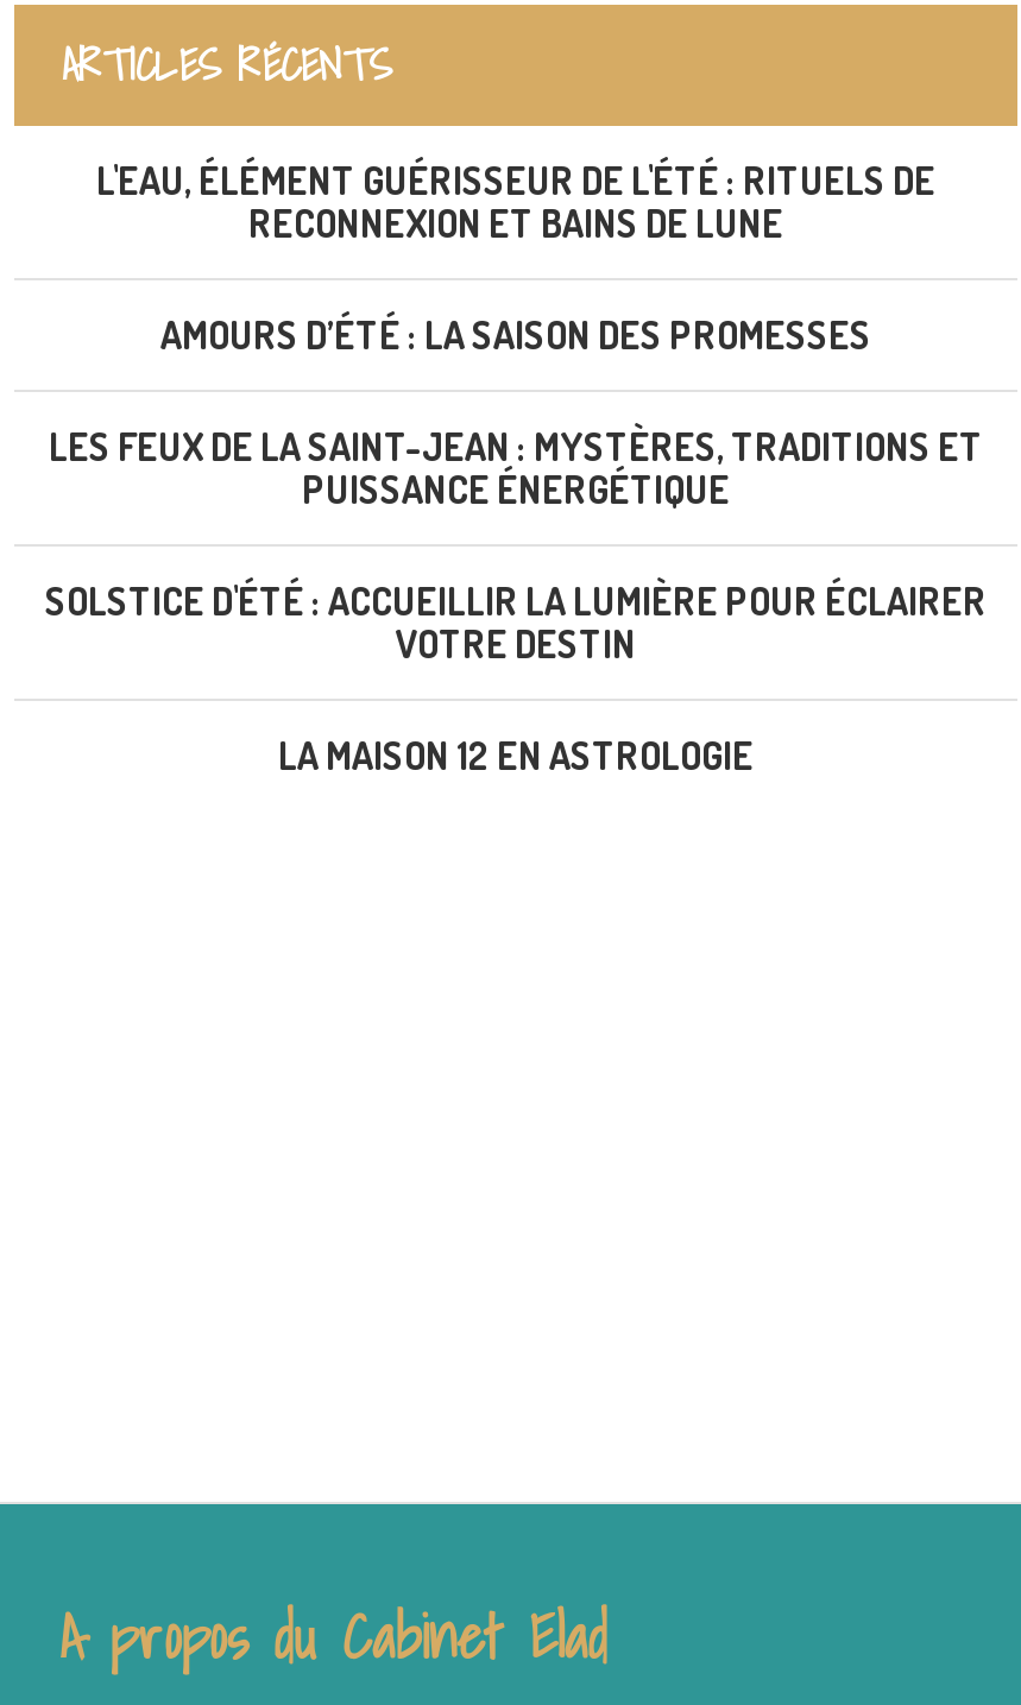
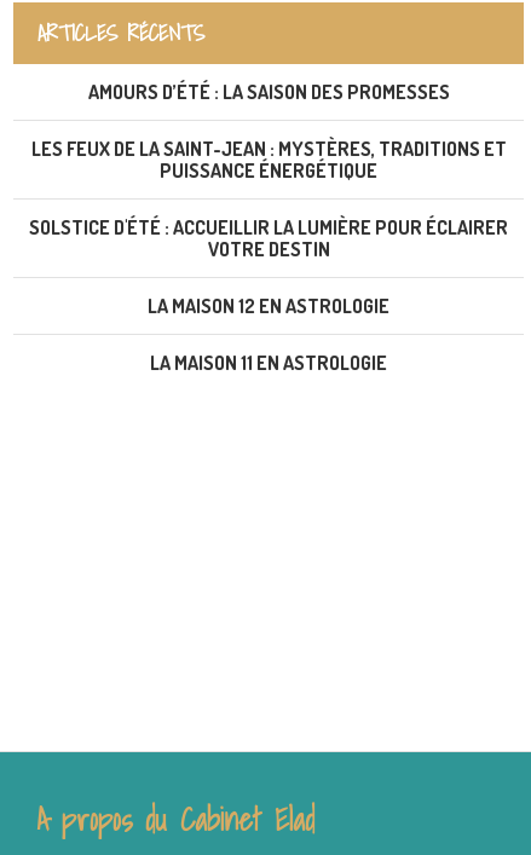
[96,156,935,247] L'EAU, ÉLÉMENT GUÉRISSEUR DE L'ÉTÉ : RITUELS DE | RECONNEXION ET BAINS DE LUNE -> none
moved [45,311,987,779] -> [29,80,508,318]: AMOURS D’ÉTÉ : LA SAISON DES PROMESSES | LES FEUX DE LA SAINT-JEAN : MYSTÈRES, TRADITIONS ET | PUISSANCE ÉNERGÉTIQUE | SOLSTICE D'ÉTÉ : ACCUEILLIR LA LUMIÈRE POUR ÉCLAIRER | VOTRE DESTIN | LA MAISON 12 EN ASTROLOGIE
none -> [150,350,387,375] LA MAISON 11 EN ASTROLOGIE

